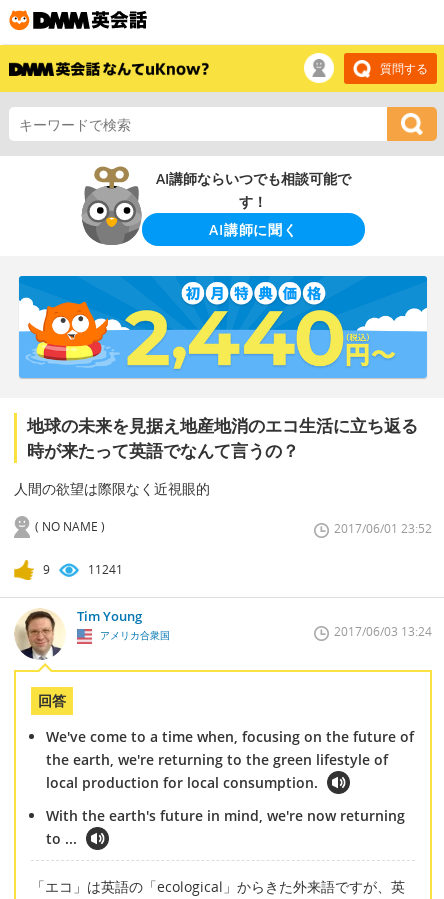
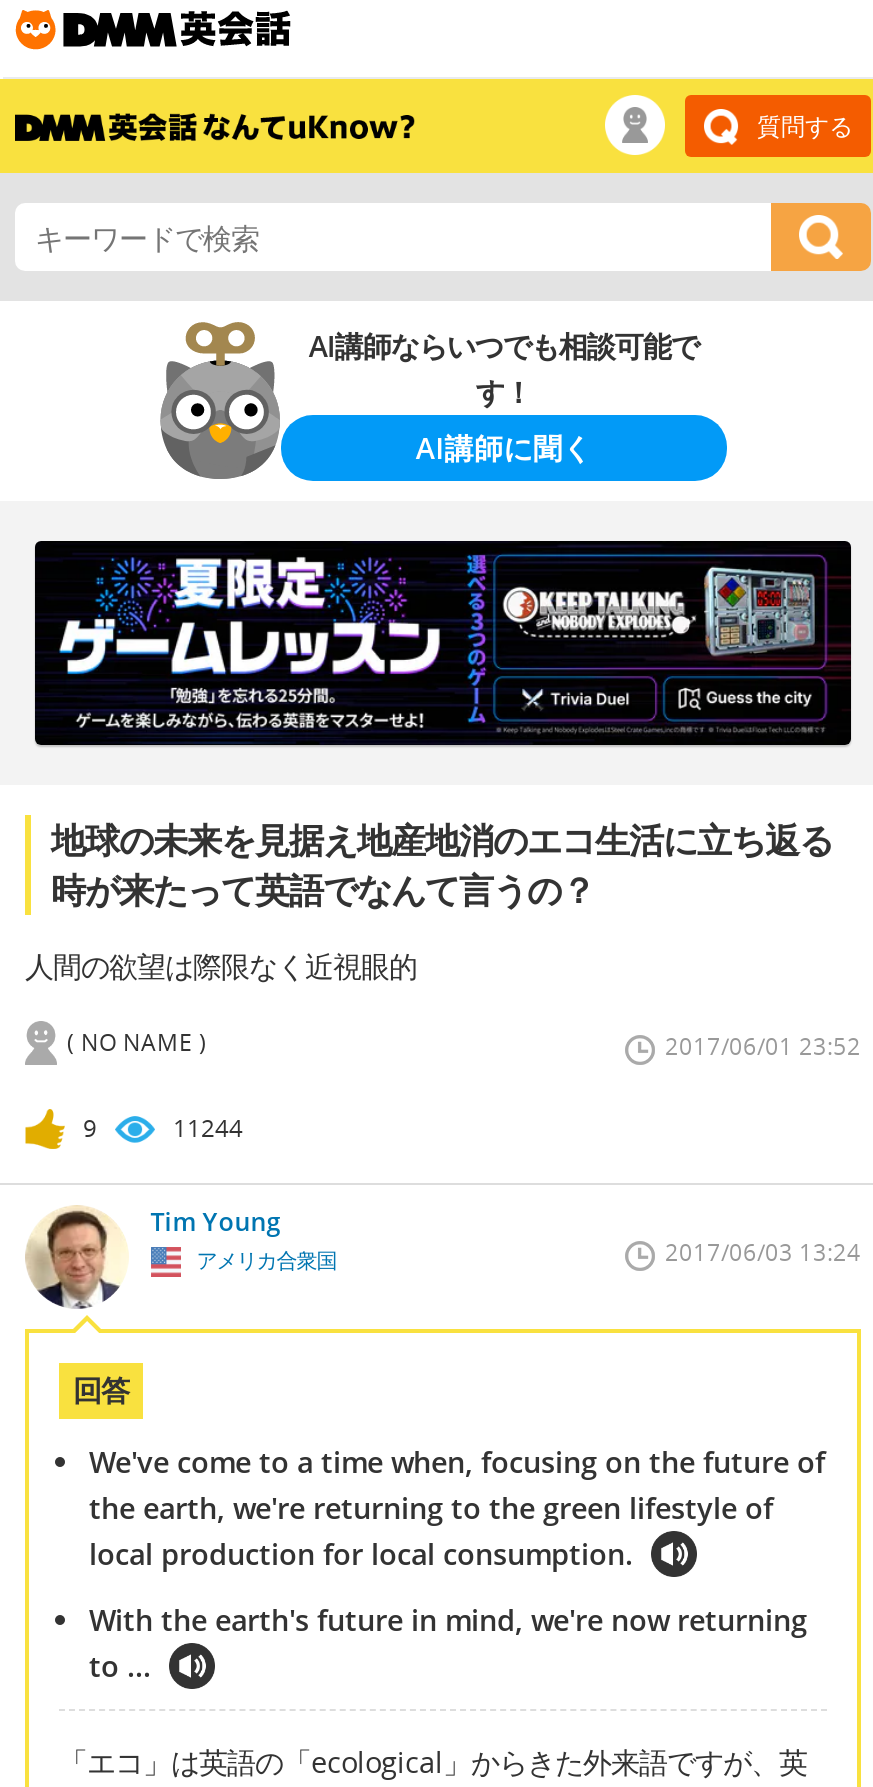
[18,275,428,379] [image] -> [33,539,853,747] [image]
[88,561,123,578] 11241 -> [173,1111,243,1145] 11244

